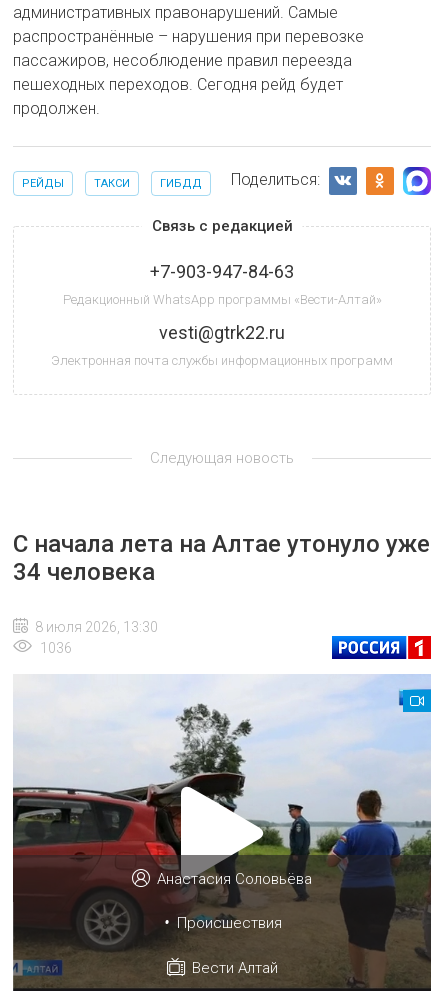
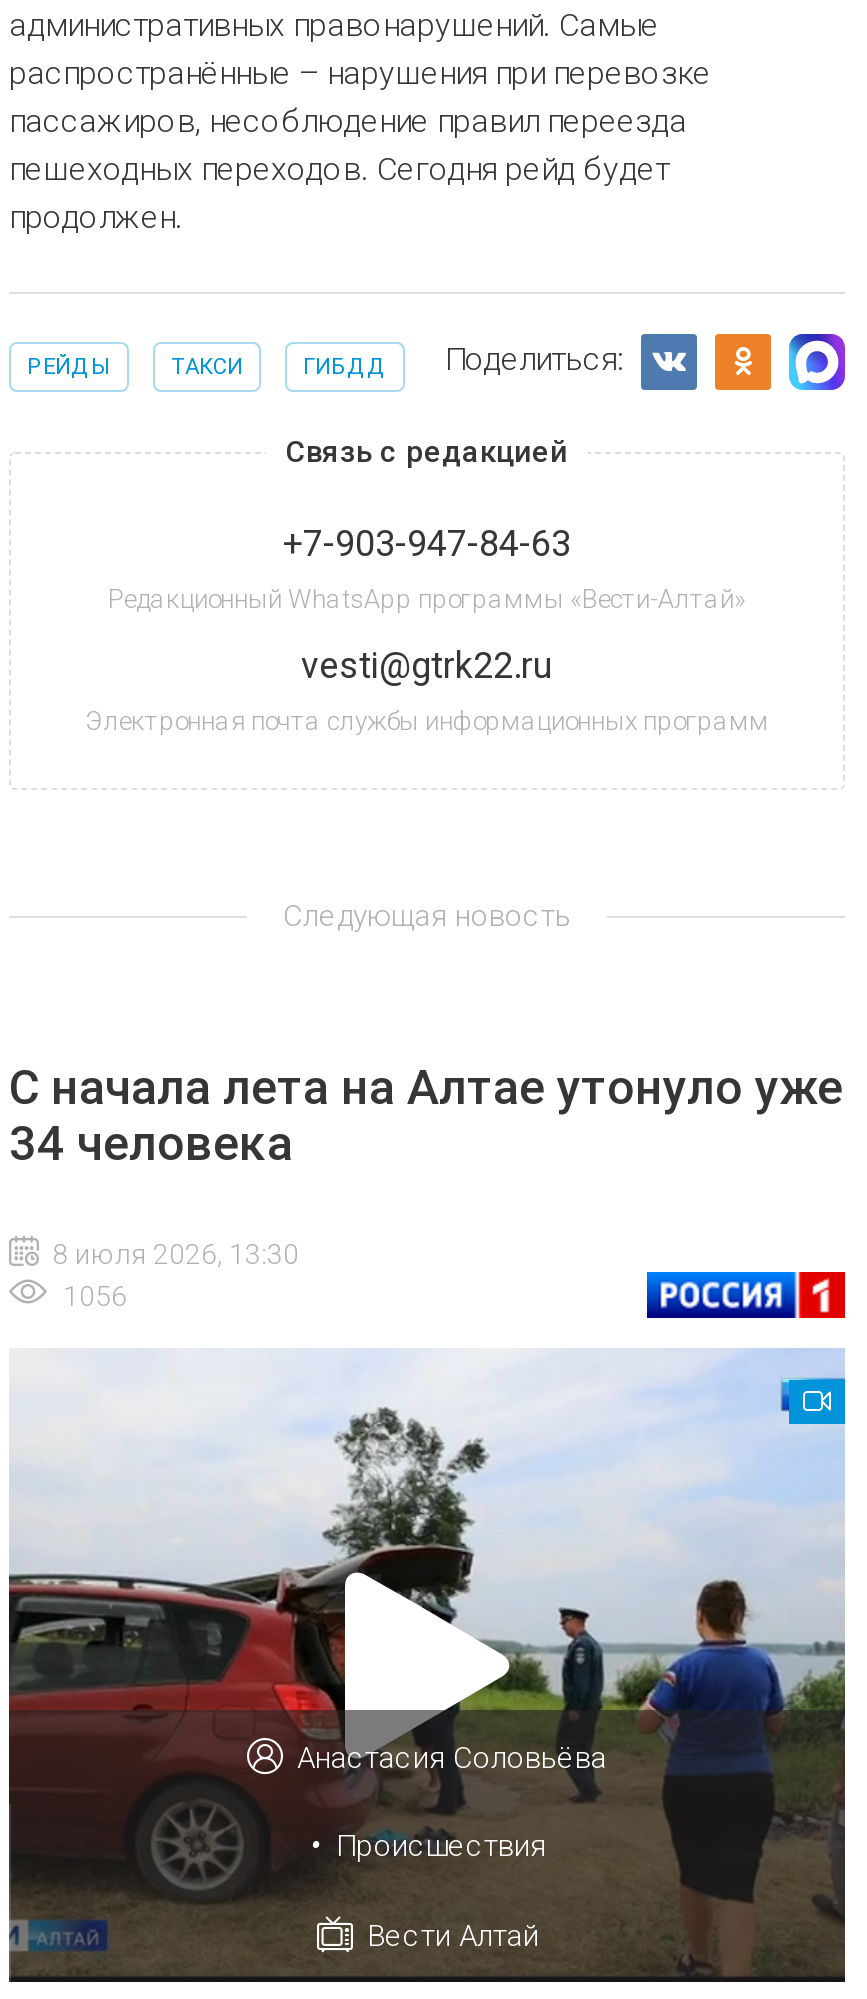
[37,640,72,656] 1036 -> [57,1280,127,1312] 1056

